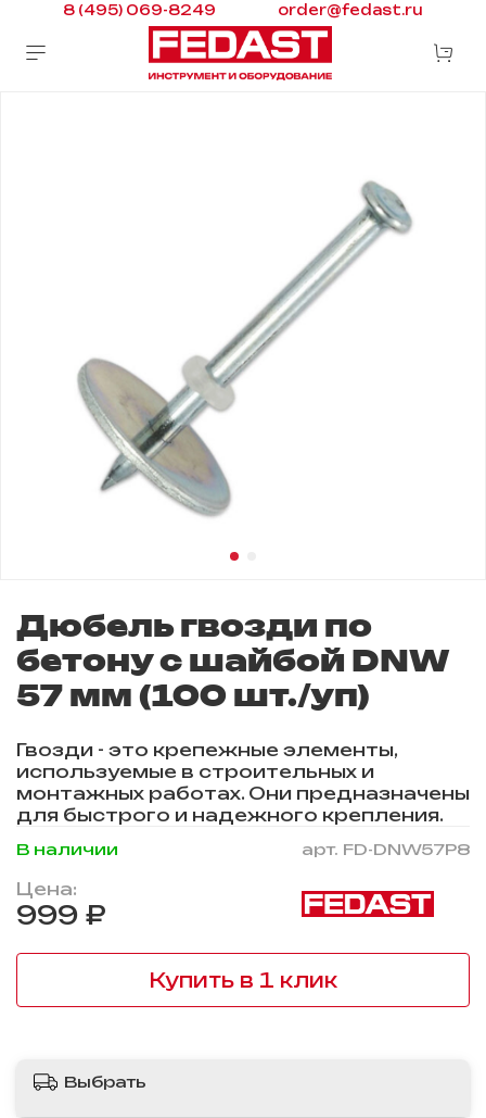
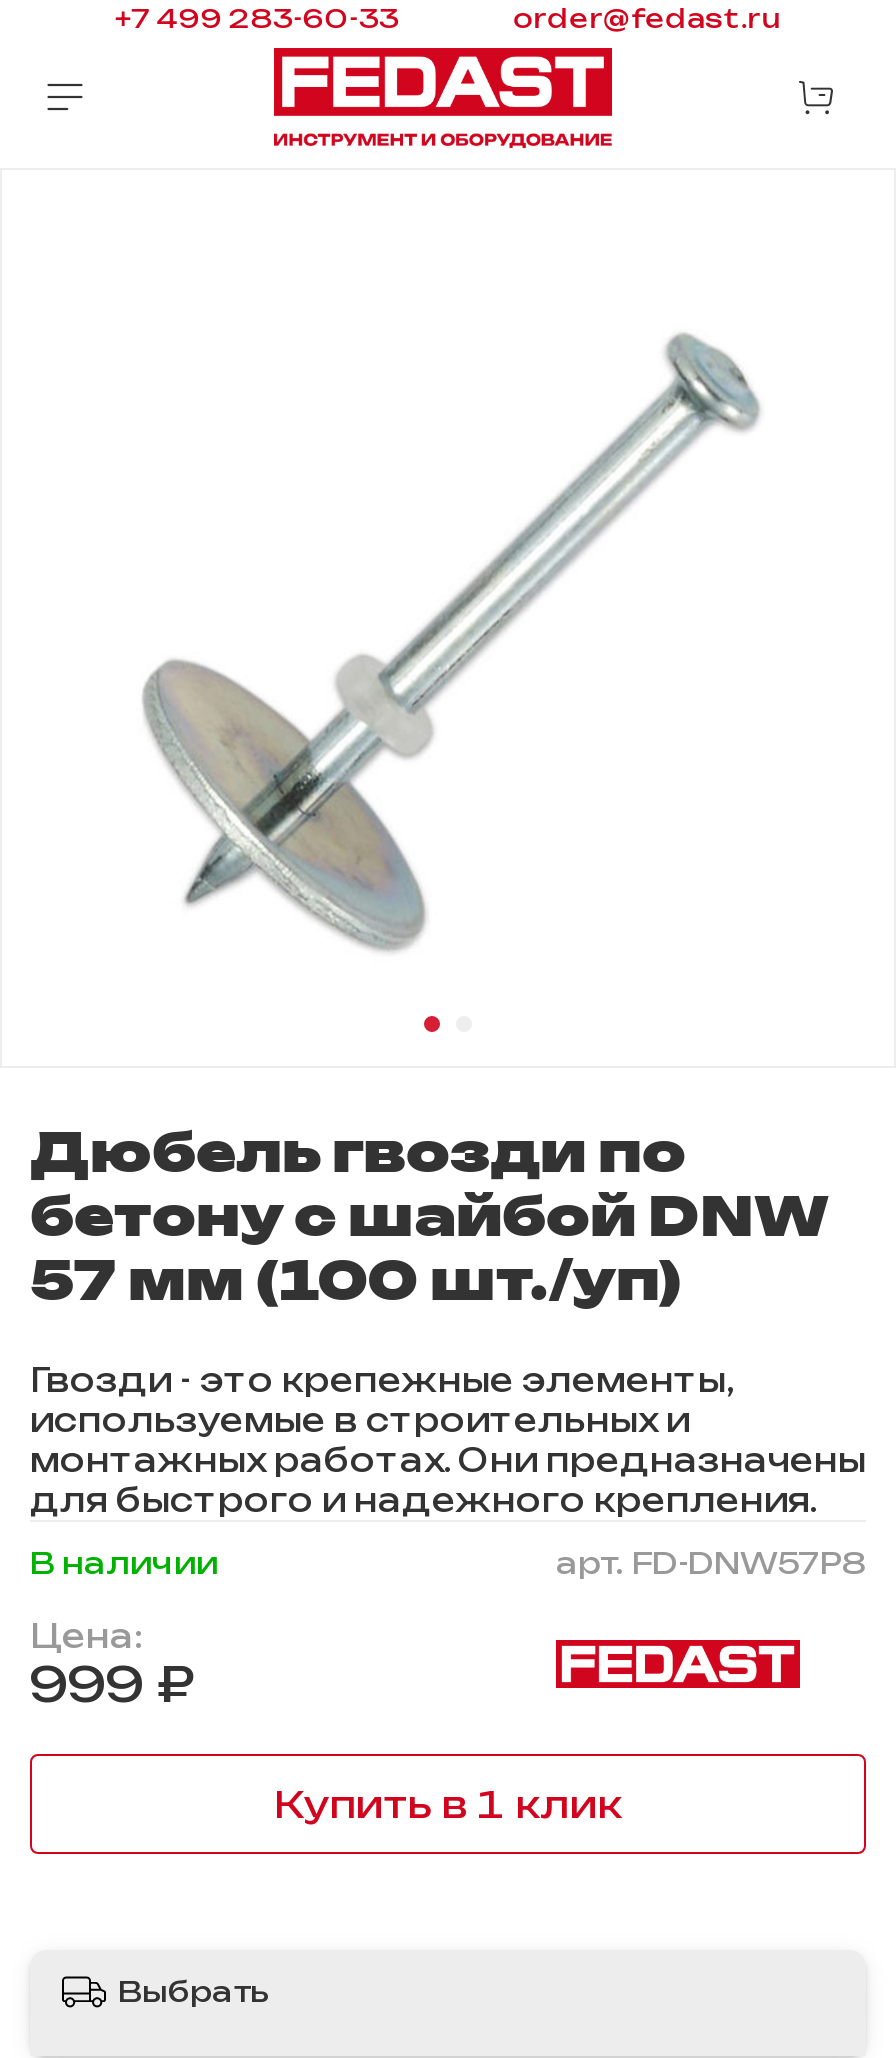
[63,1,216,18] 8 (495) 069-8249 -> [115,2,399,34] +7 499 283-60-33

